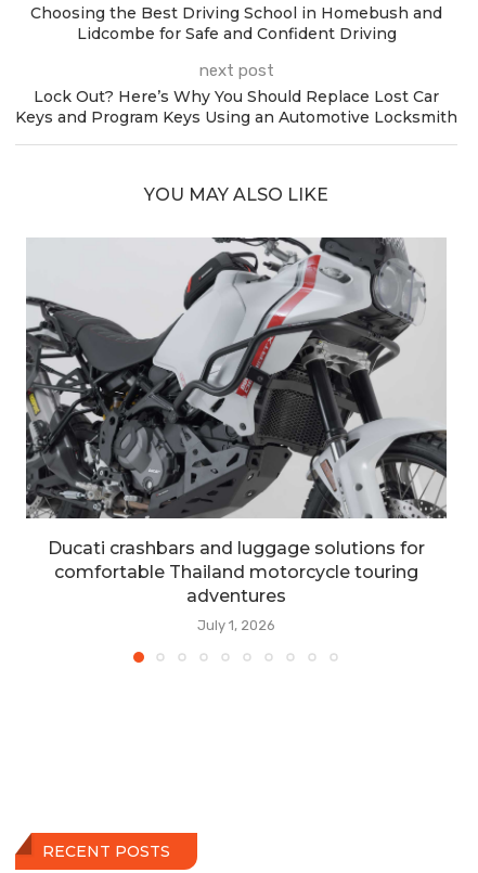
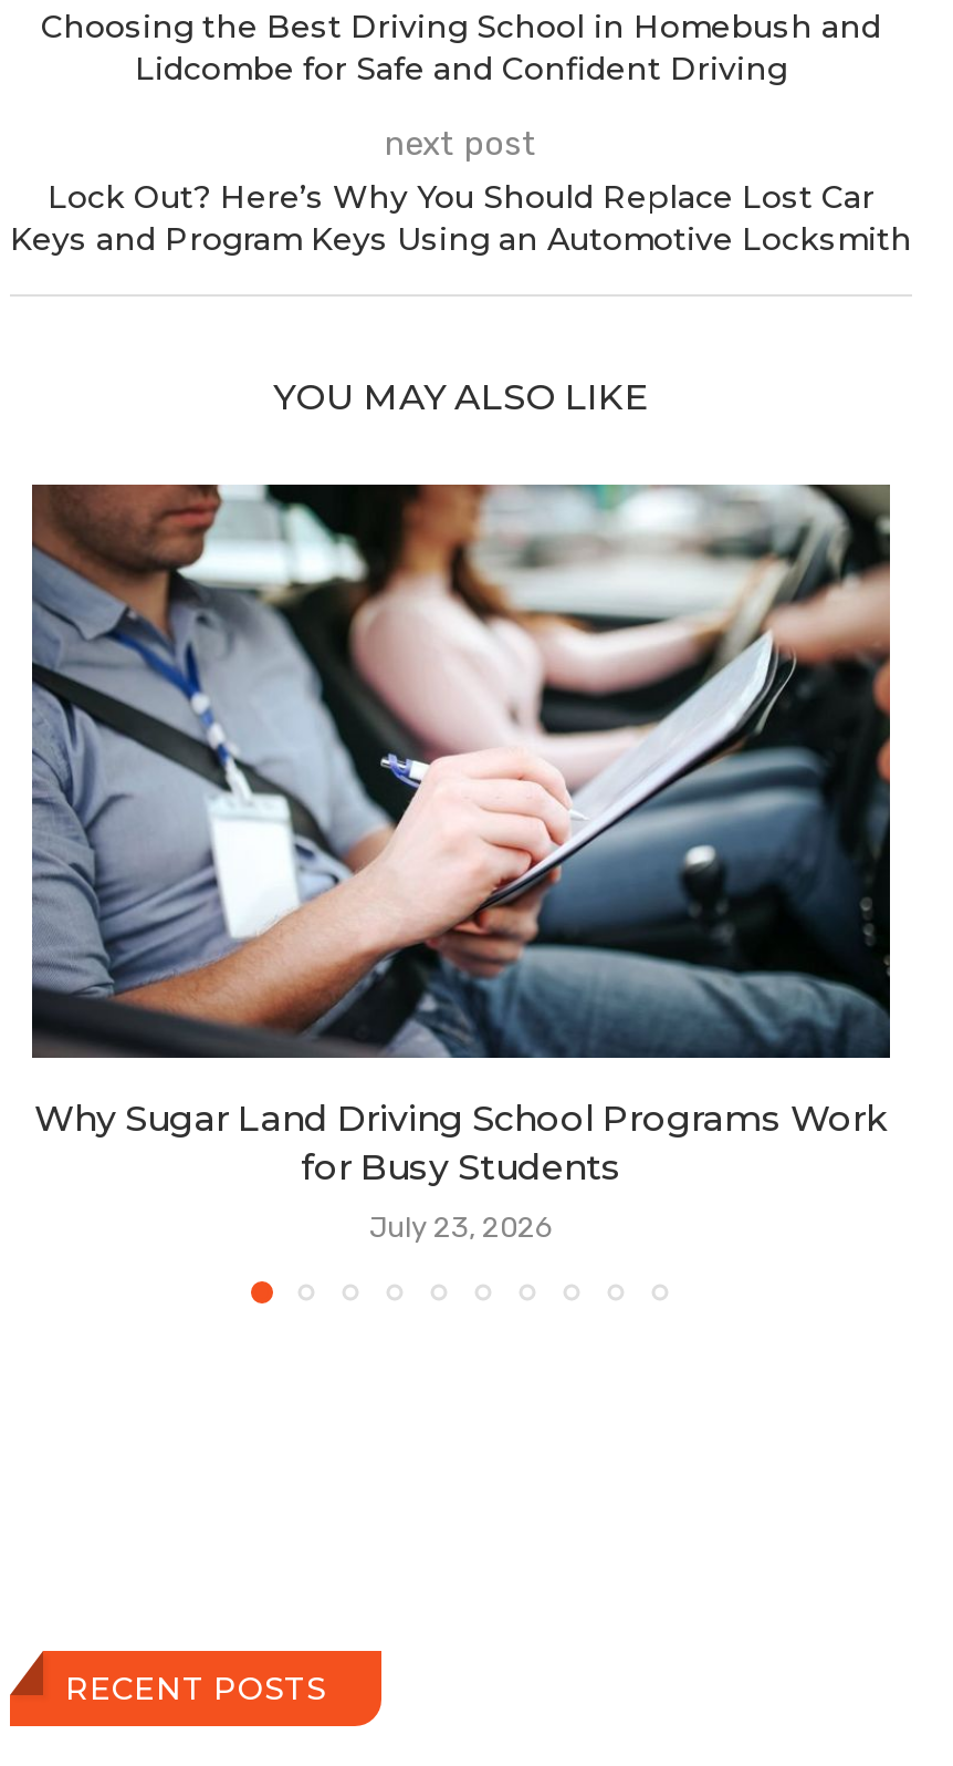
[26,236,448,606] [image] | Ducati crashbars and luggage solutions for | comfortable Thailand motorcycle touring | adventures -> [30,482,892,1188] [image] | Why Sugar Land Driving School Programs Work | for Busy Students
[197,617,275,633] July 1, 2026 -> [369,1210,553,1243] July 23, 2026

